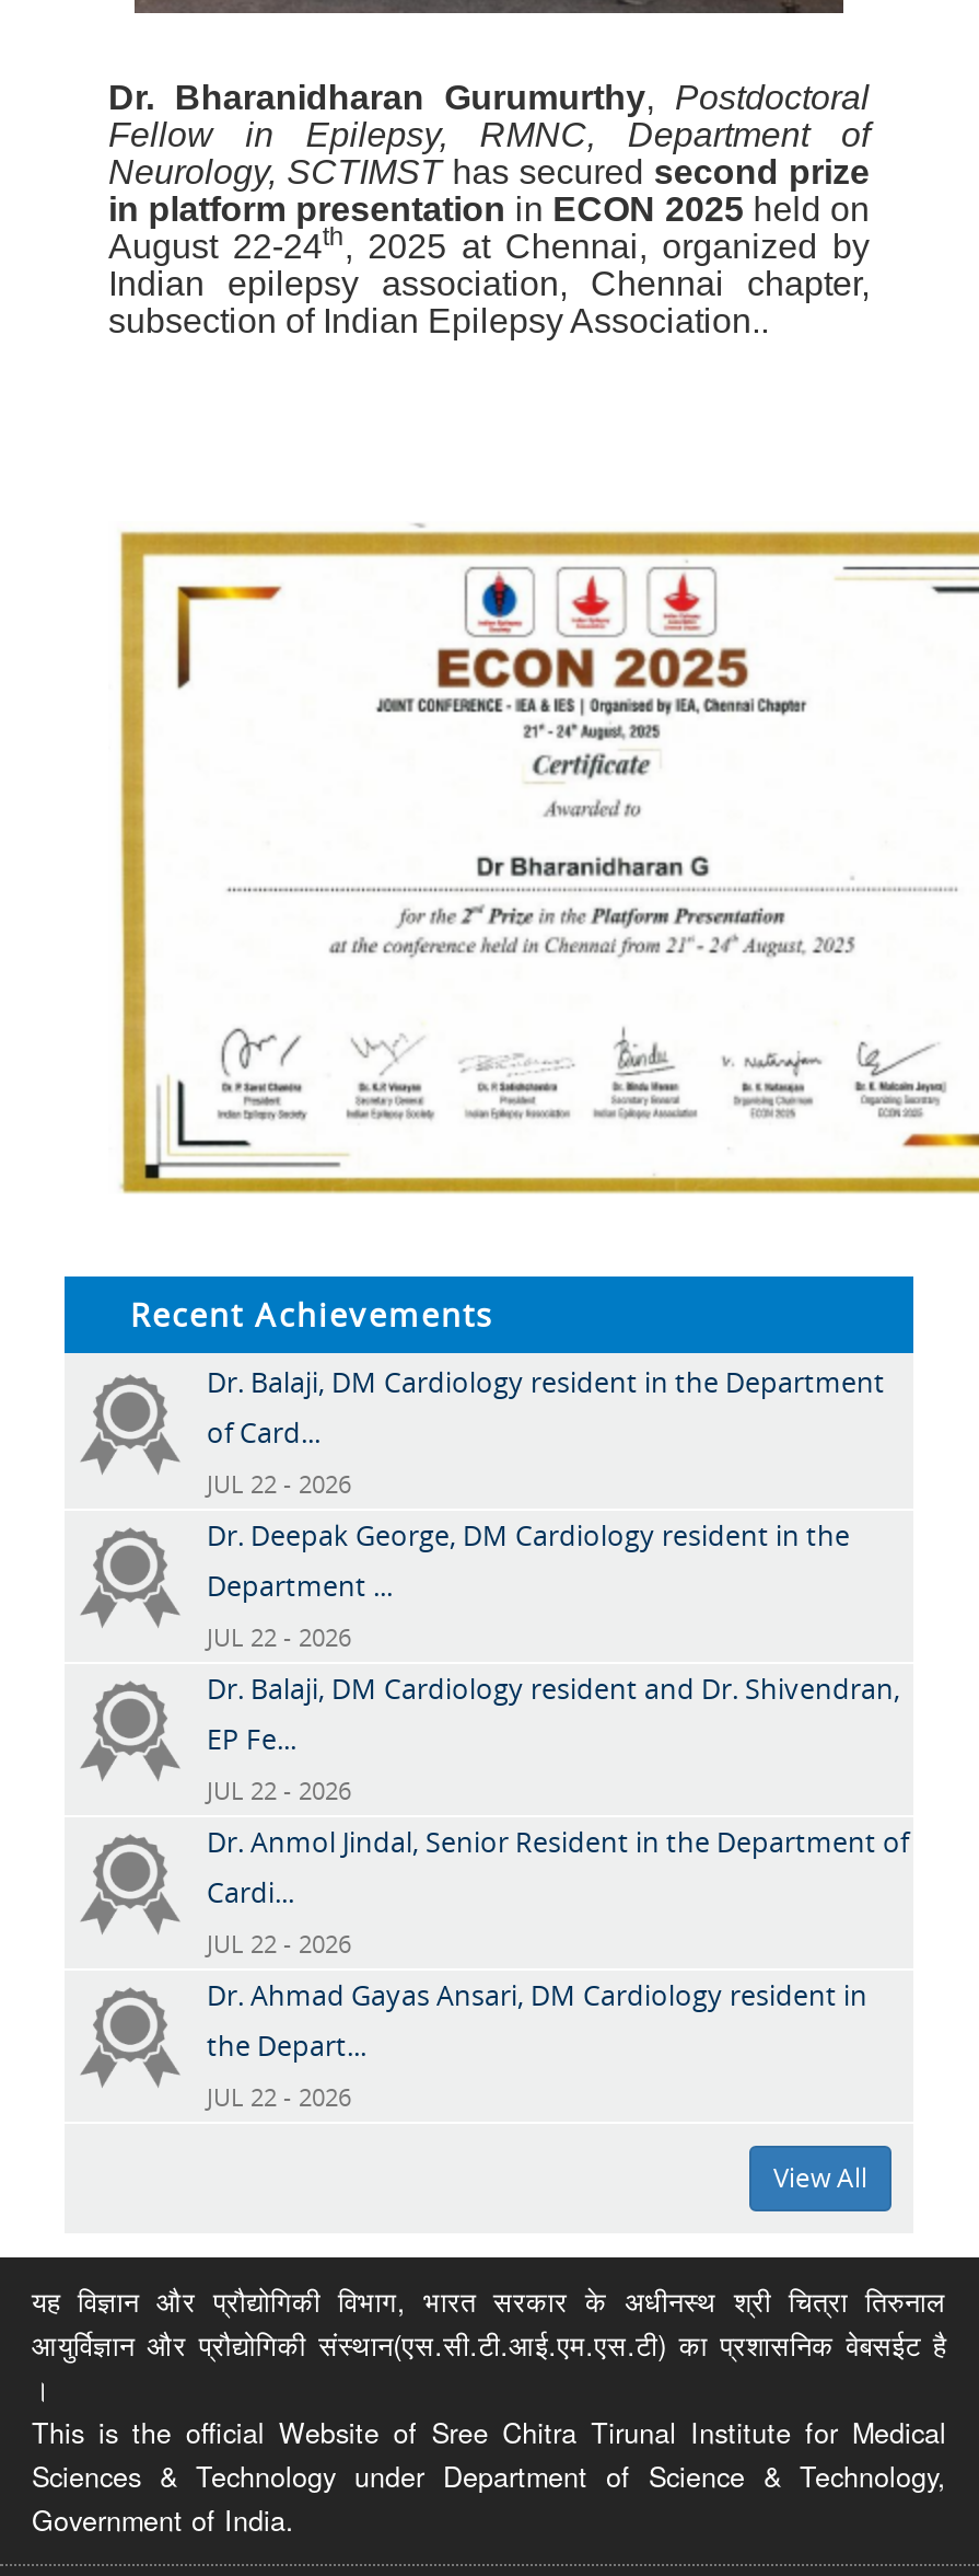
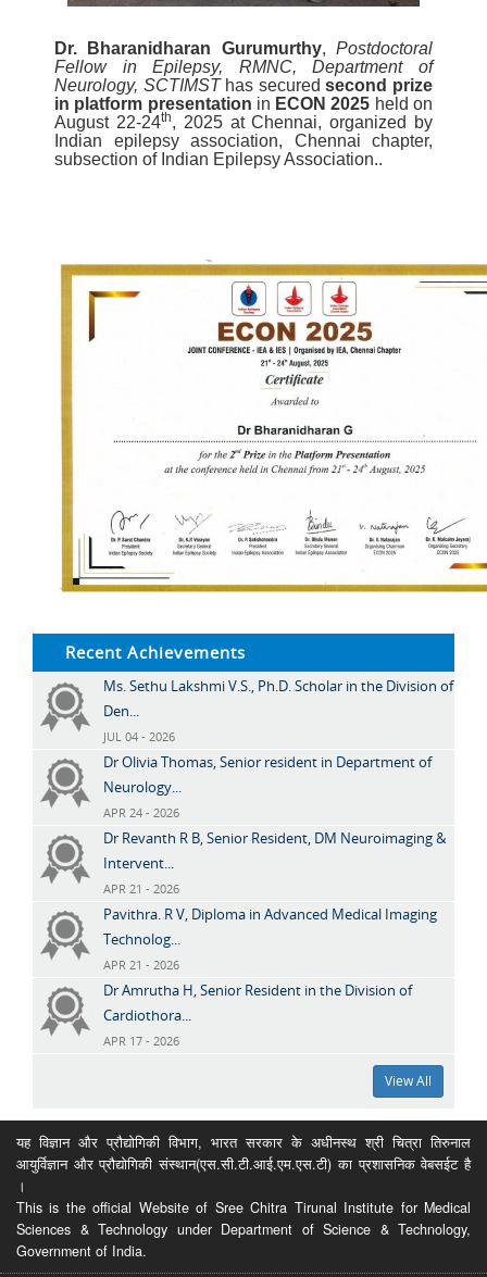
[207,1362,909,2113] Dr. Balaji, DM Cardiology resident in the Department | of Card... | JUL 22 - 2026 | Dr. Deepak George, DM Cardiology resident in the | Department ... | JUL 22 - 2026 | Dr. Balaji, DM Cardiology resident and Dr. Shivendran, | EP Fe... | JUL 22 - 2026 | Dr. Anmol Jindal, Senior Resident in the Department of | Cardi... | JUL 22 - 2026 | Dr. Ahmad Gayas Ansari, DM Cardiology resident in | the Depart... | JUL 22 - 2026 -> [103,676,453,1049] Ms. Sethu Lakshmi V.S., Ph.D. Scholar in the Division of | Den... | JUL 04 - 2026 | Dr Olivia Thomas, Senior resident in Department of | Neurology... | APR 24 - 2026 | Dr Revanth R B, Senior Resident, DM Neuroimaging & | Intervent... | APR 21 - 2026 | Pavithra. R V, Diploma in Advanced Medical Imaging | Technolog... | APR 21 - 2026 | Dr Amrutha H, Senior Resident in the Division of | Cardiothora... | APR 17 - 2026

